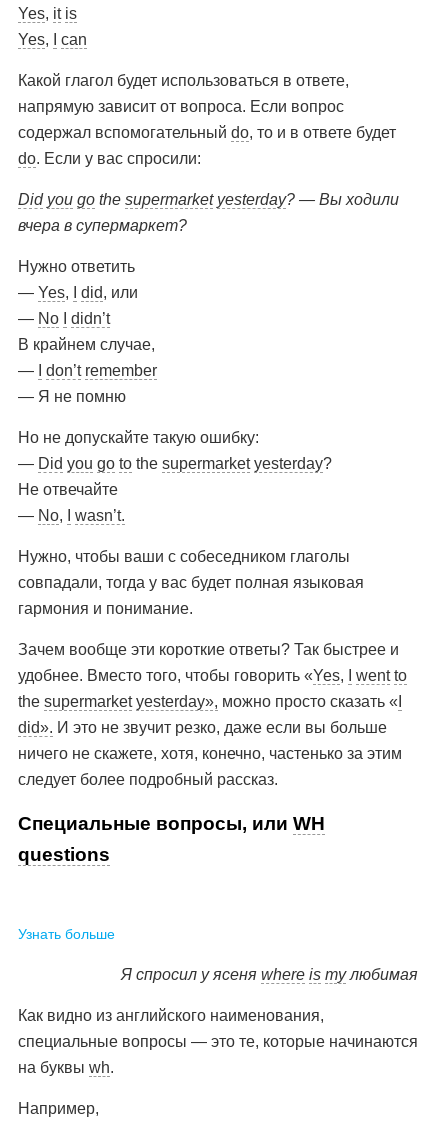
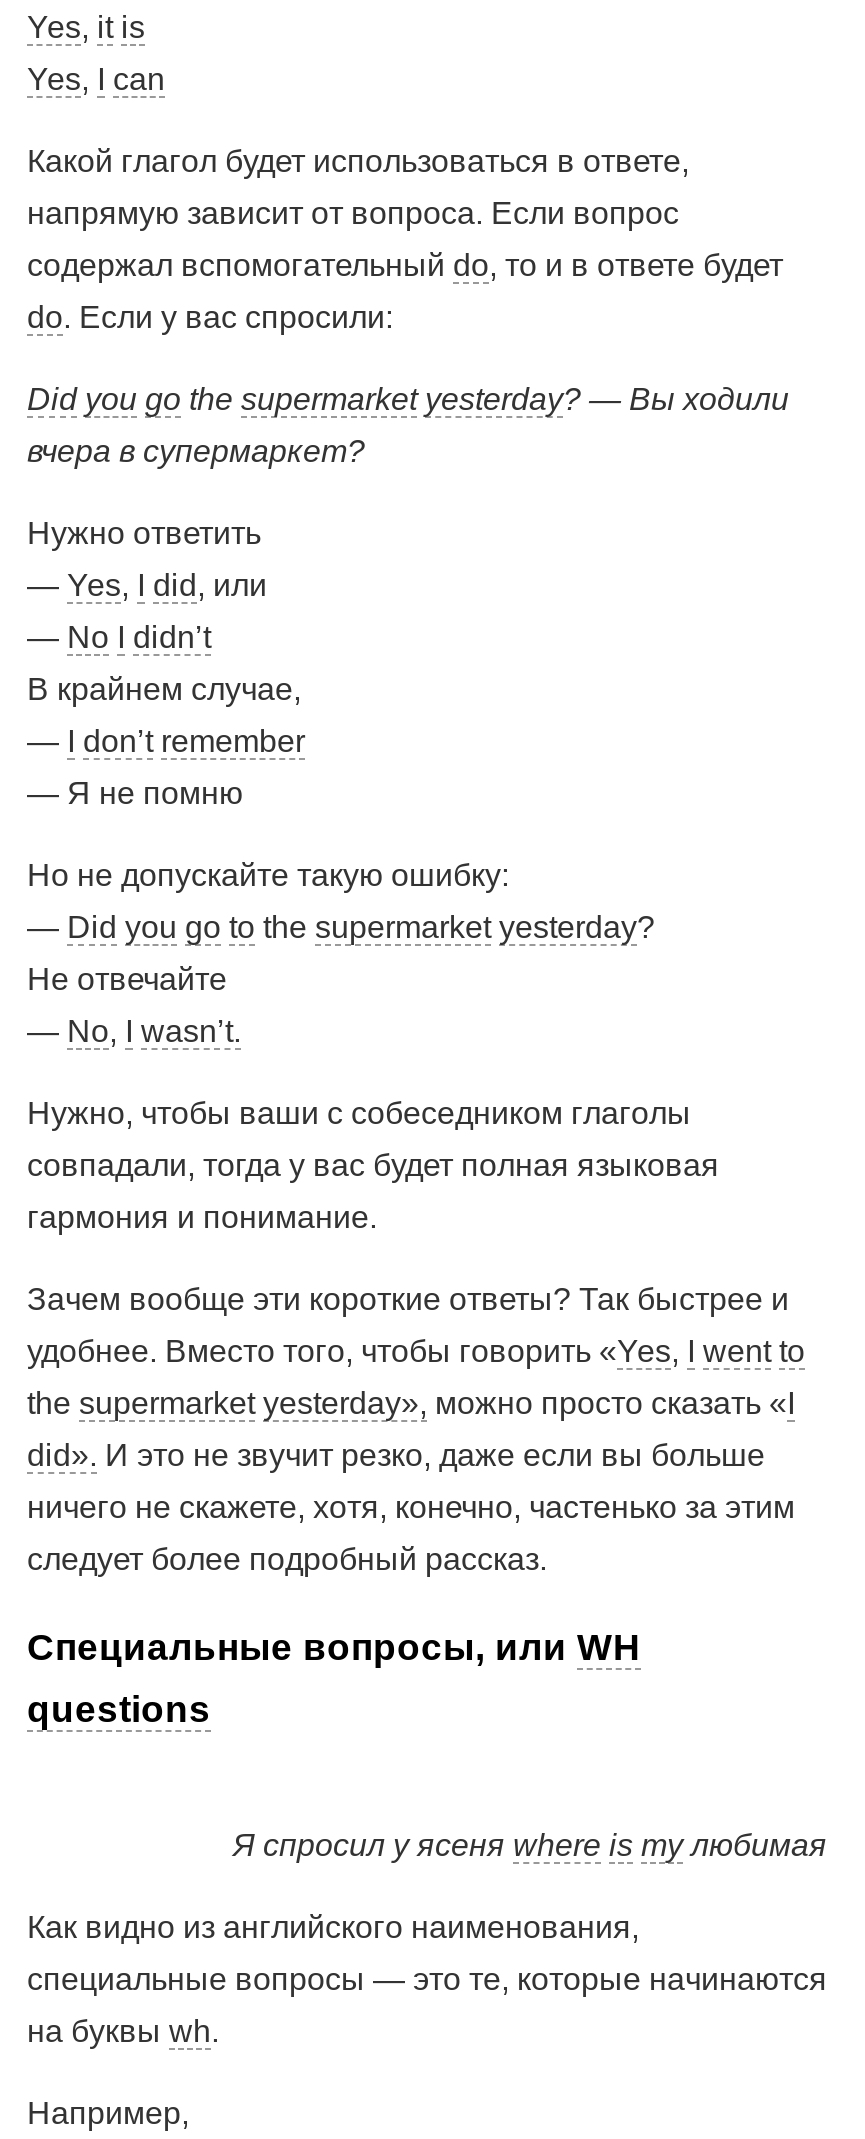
[18,926,115,942] Узнать больше -> none

